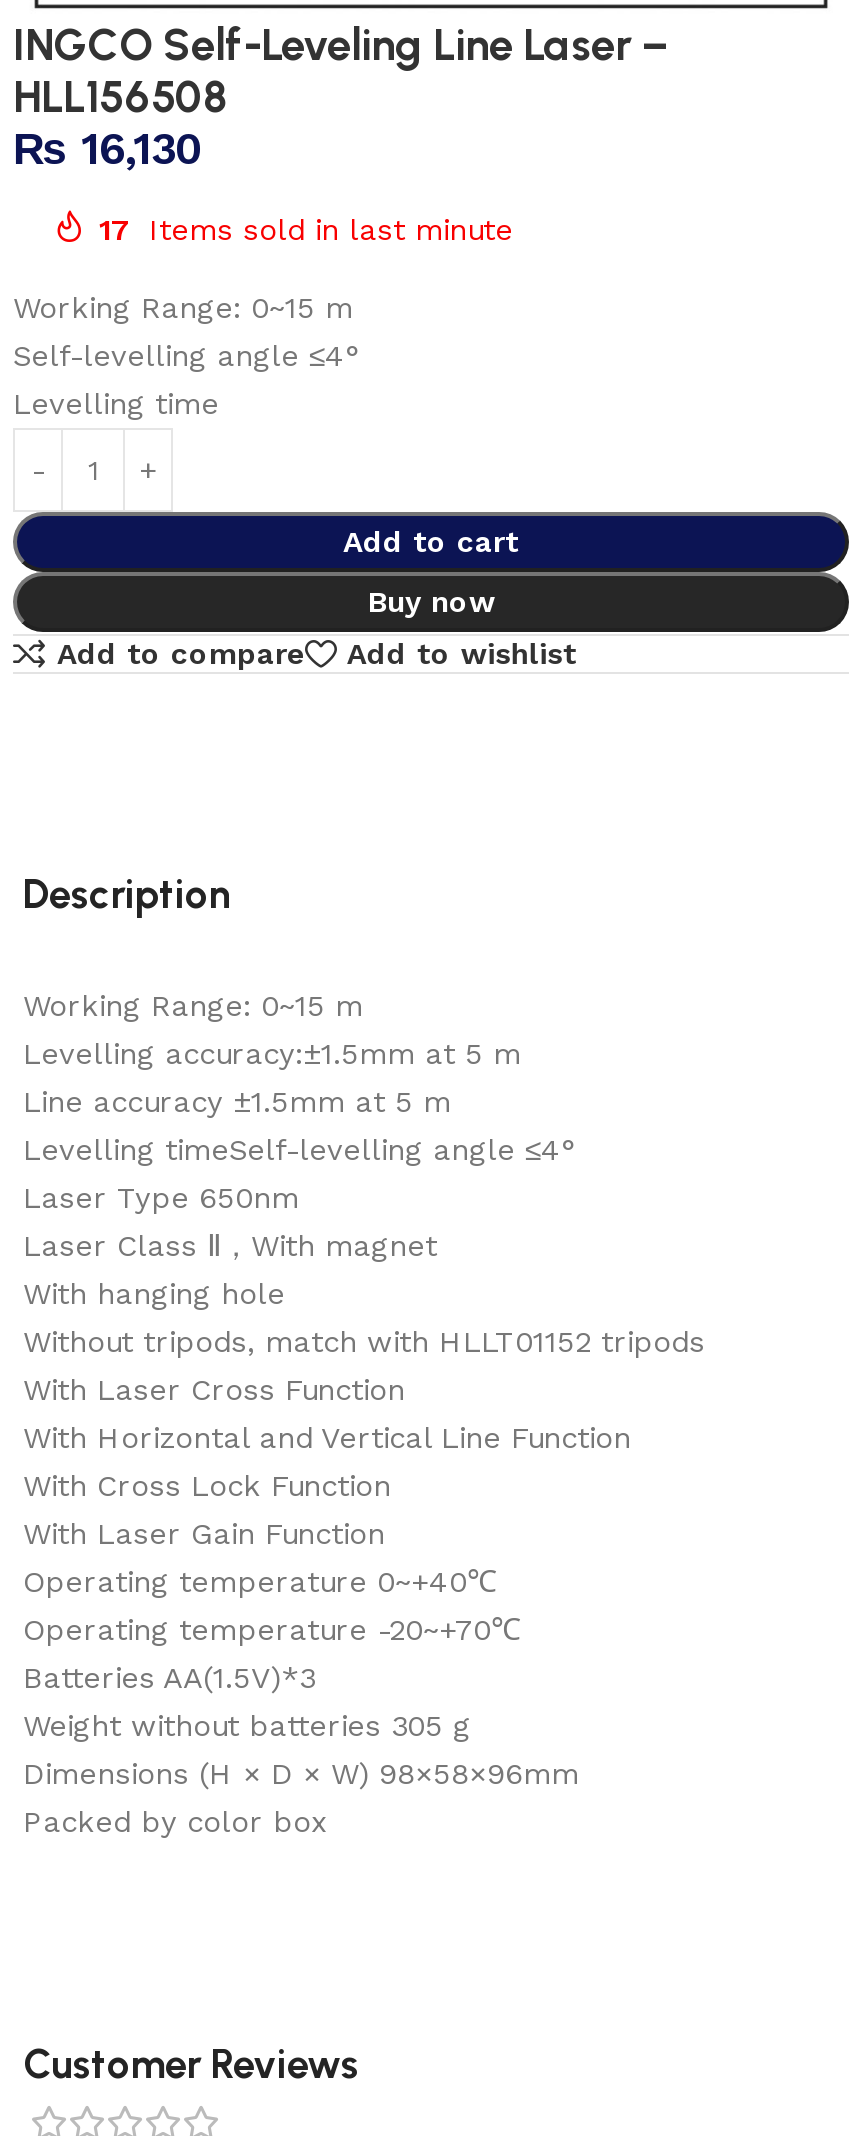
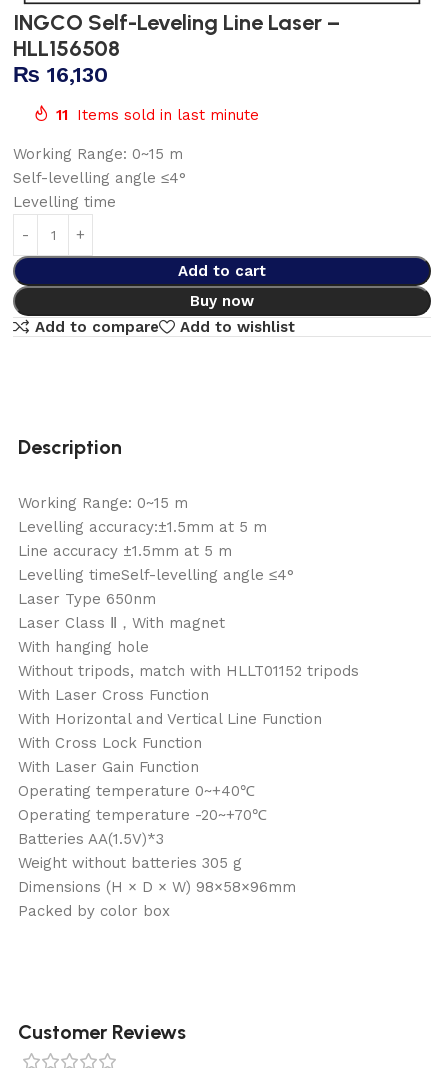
[99,212,513,248] 17 Items sold in last minute -> [56,106,259,124] 11 Items sold in last minute

